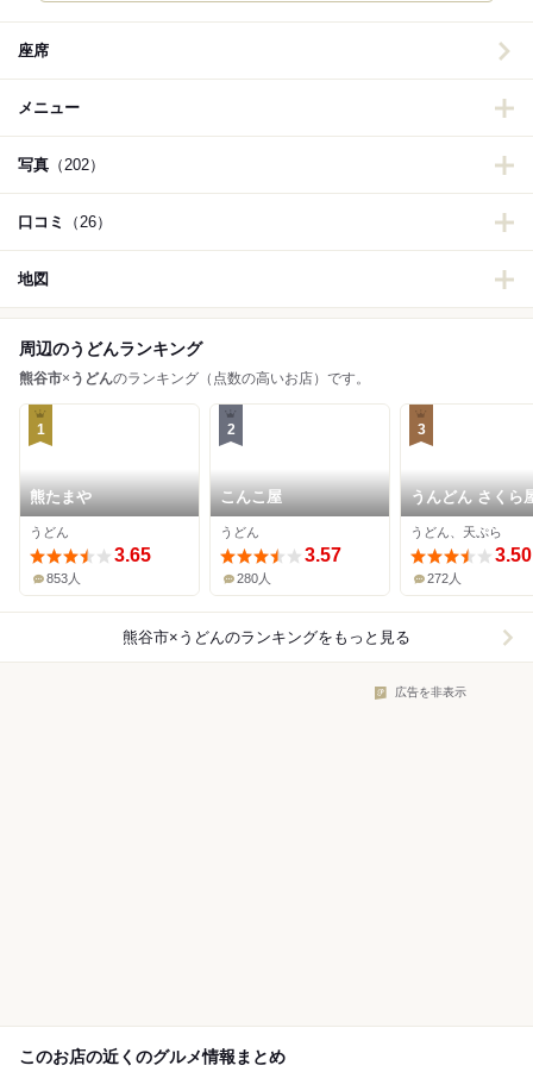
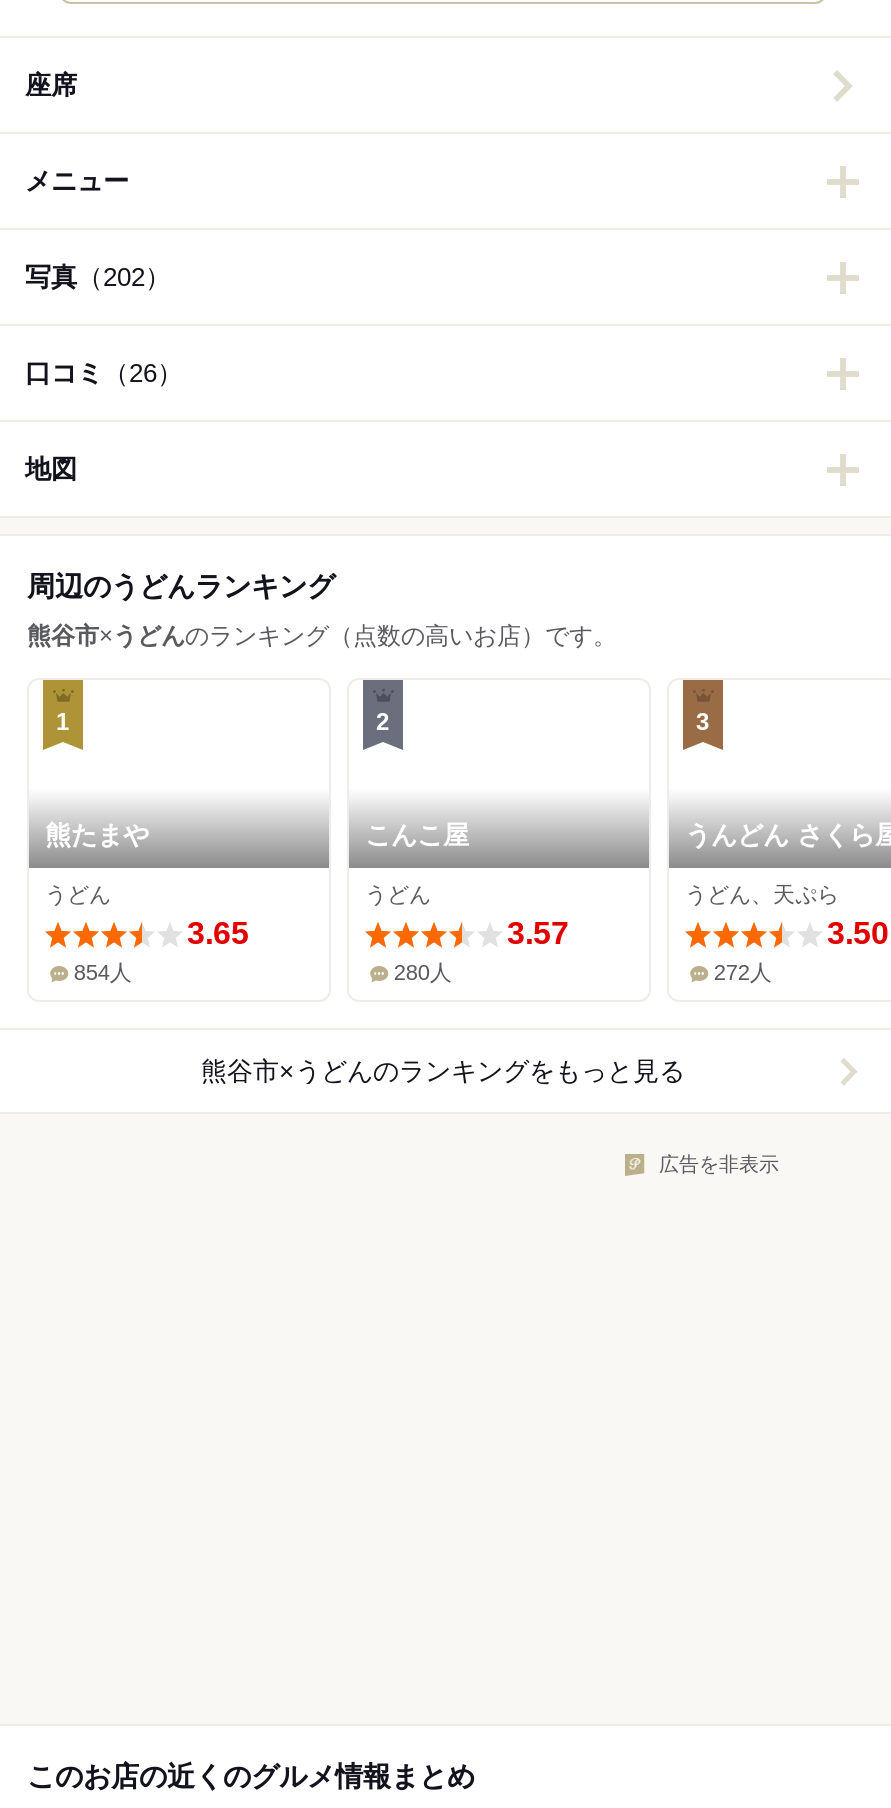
[47,571,81,586] 853人 -> [74,961,132,985] 854人

